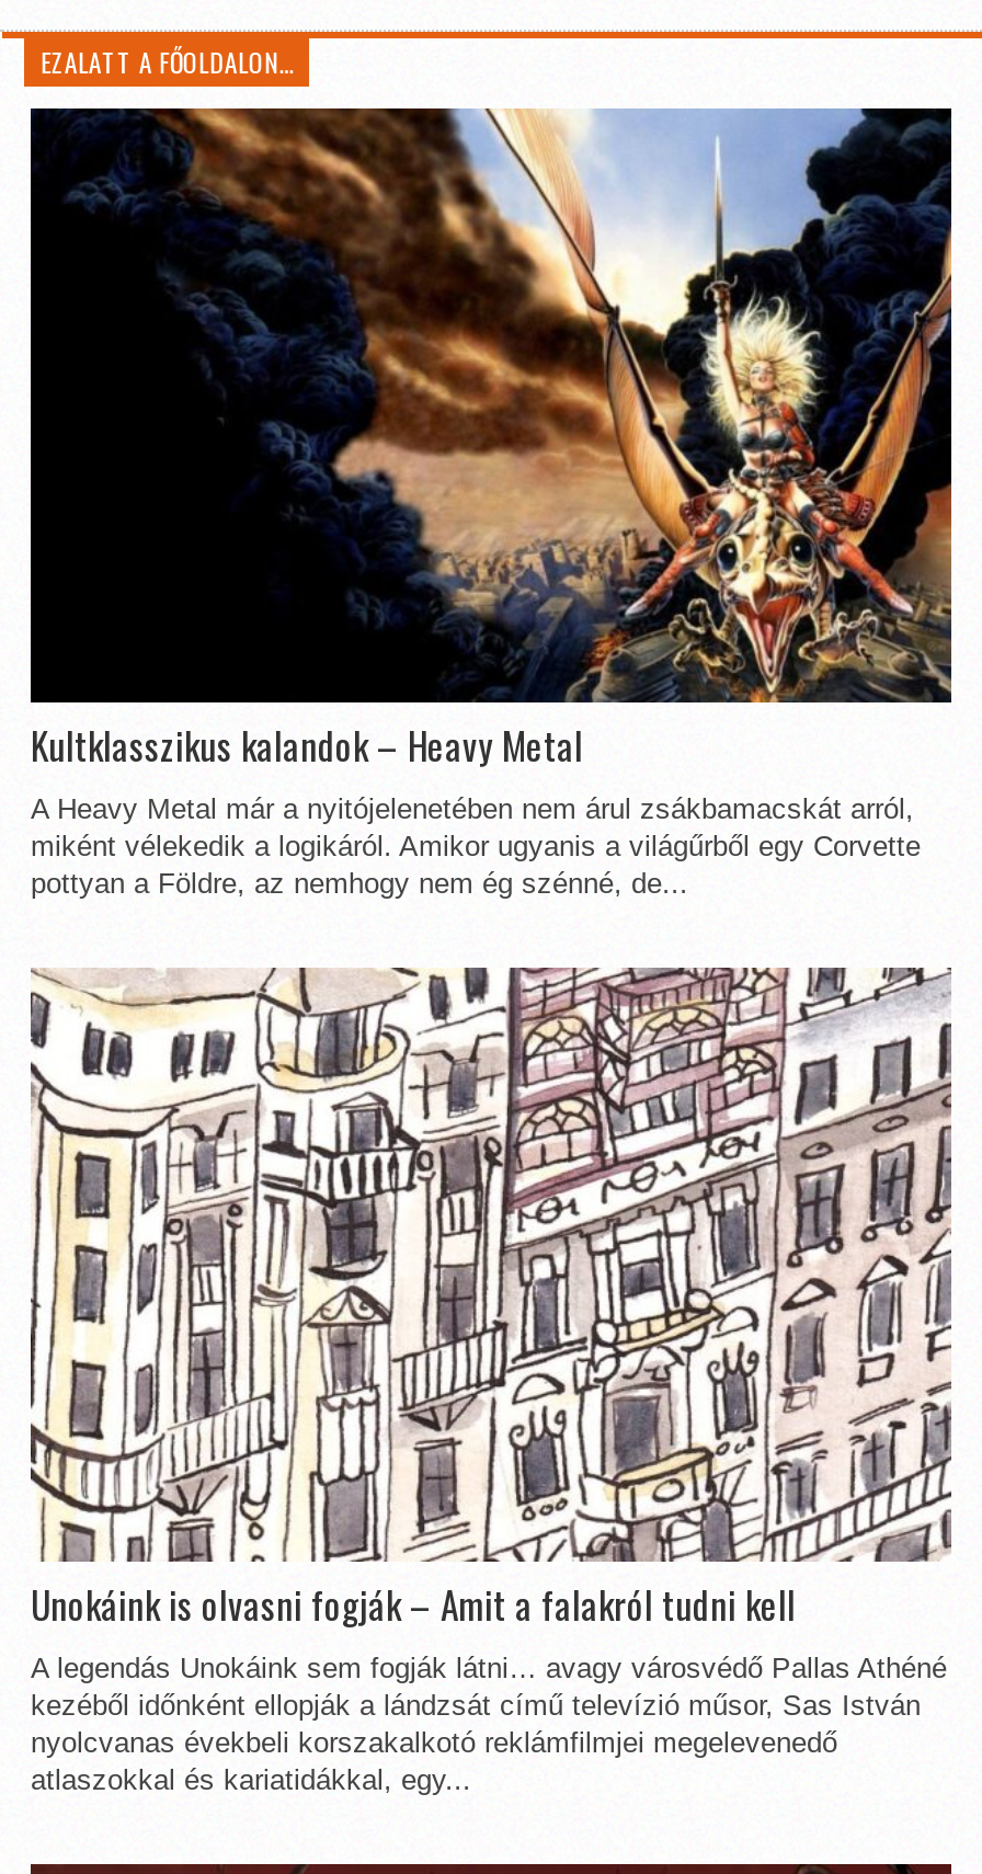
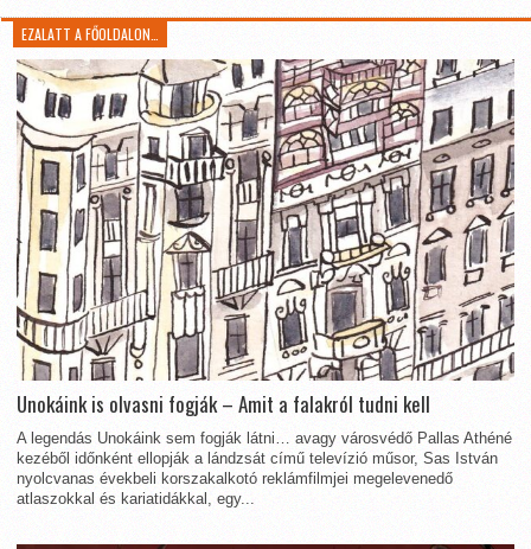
[28,105,954,901] [image] | Kultklasszikus kalandok – Heavy Metal | A Heavy Metal már a nyitójelenetében nem árul zsákbamacskát arról, | miként vélekedik a logikáról. Amikor ugyanis a világűrből egy Corvette | pottyan a Földre, az nemhogy nem ég szénné, de... -> none

